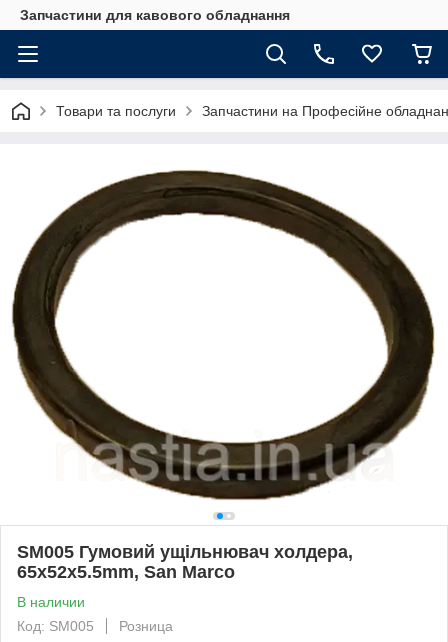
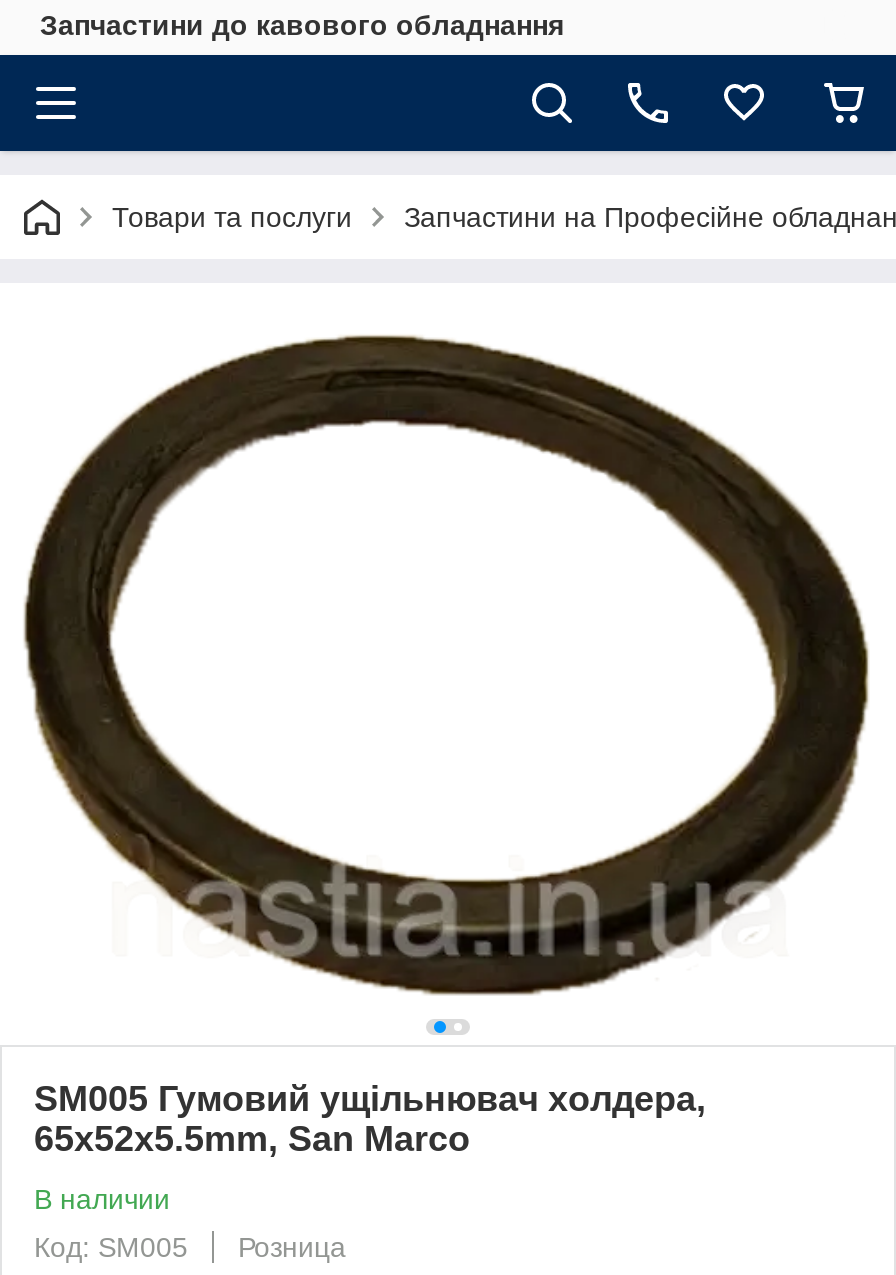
[20,7,290,23] Запчастини для кавового обладнання -> [40,9,564,41] Запчастини до кавового обладнання

